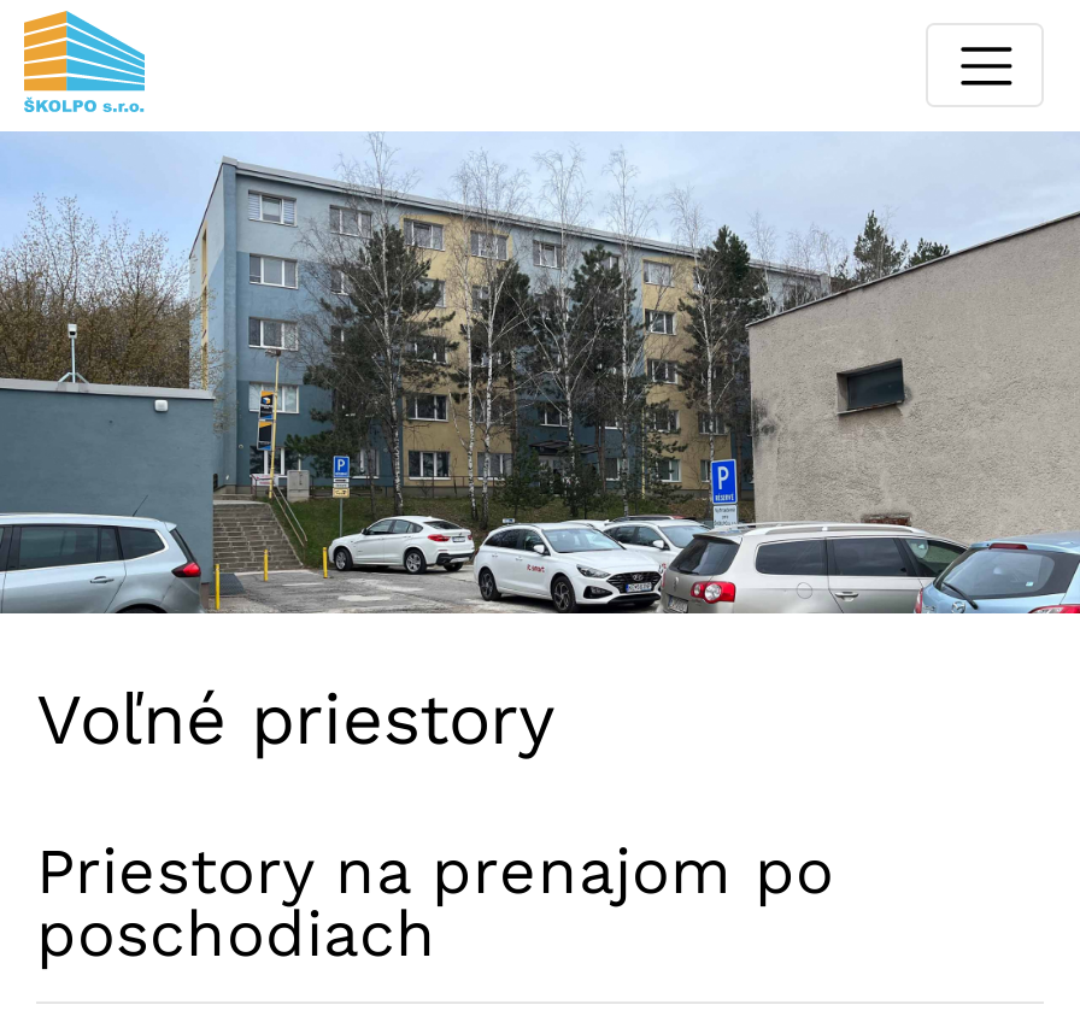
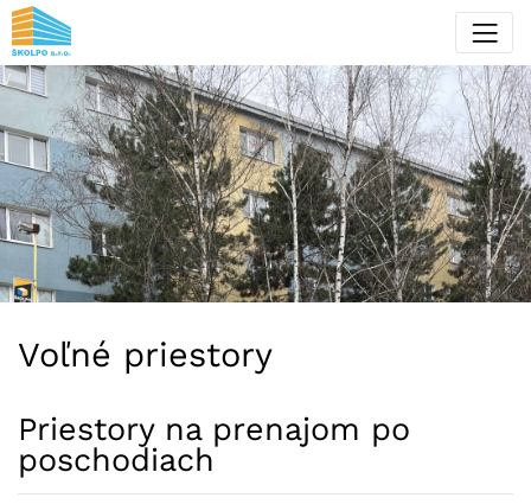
[7,131,1073,616] [image] -> [4,64,527,304] [image]

